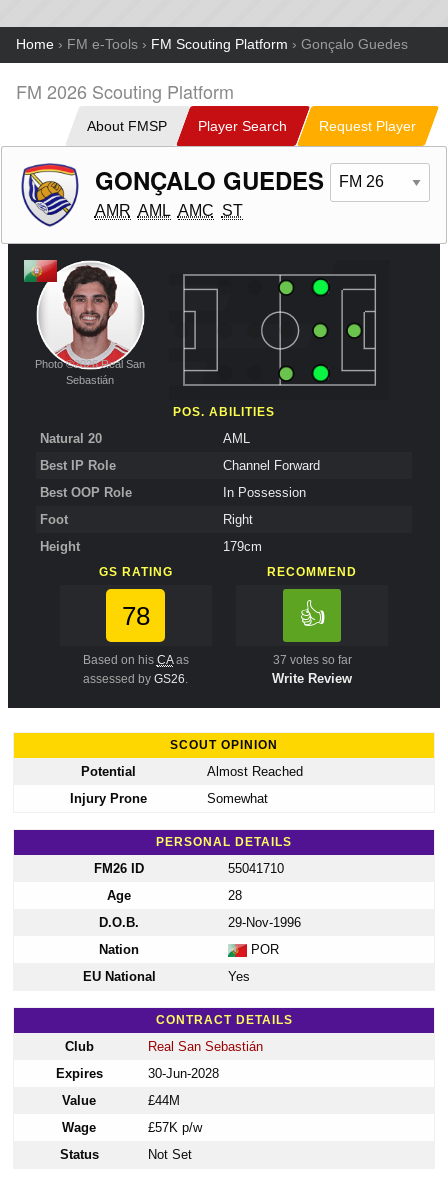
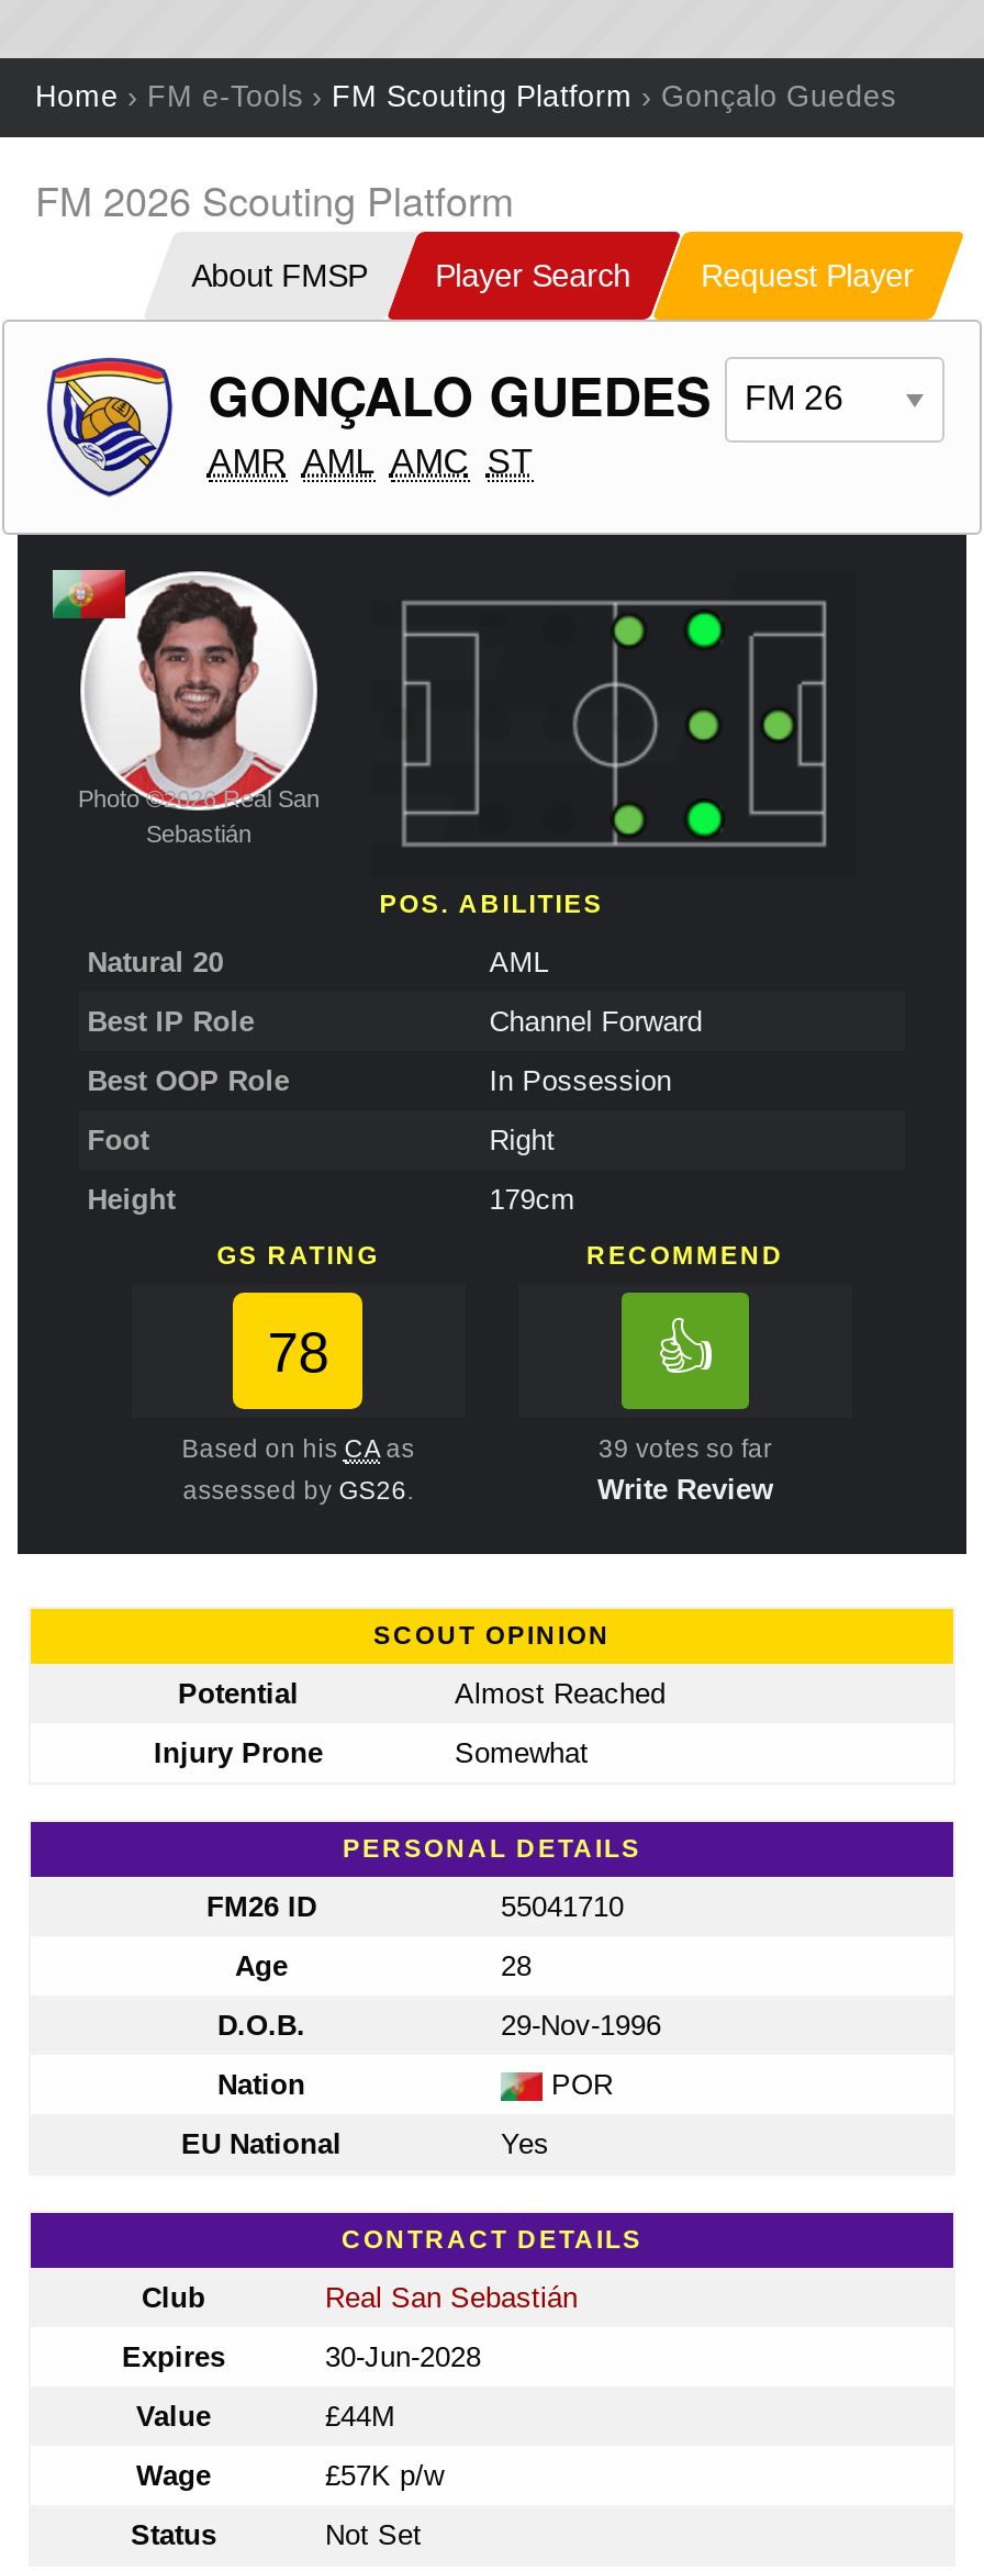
[272,654,351,666] 37 votes so far -> [599,1435,772,1462] 39 votes so far

